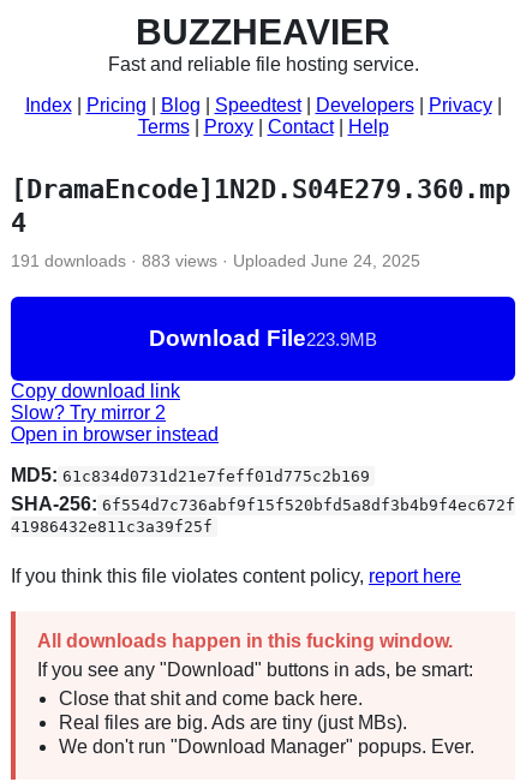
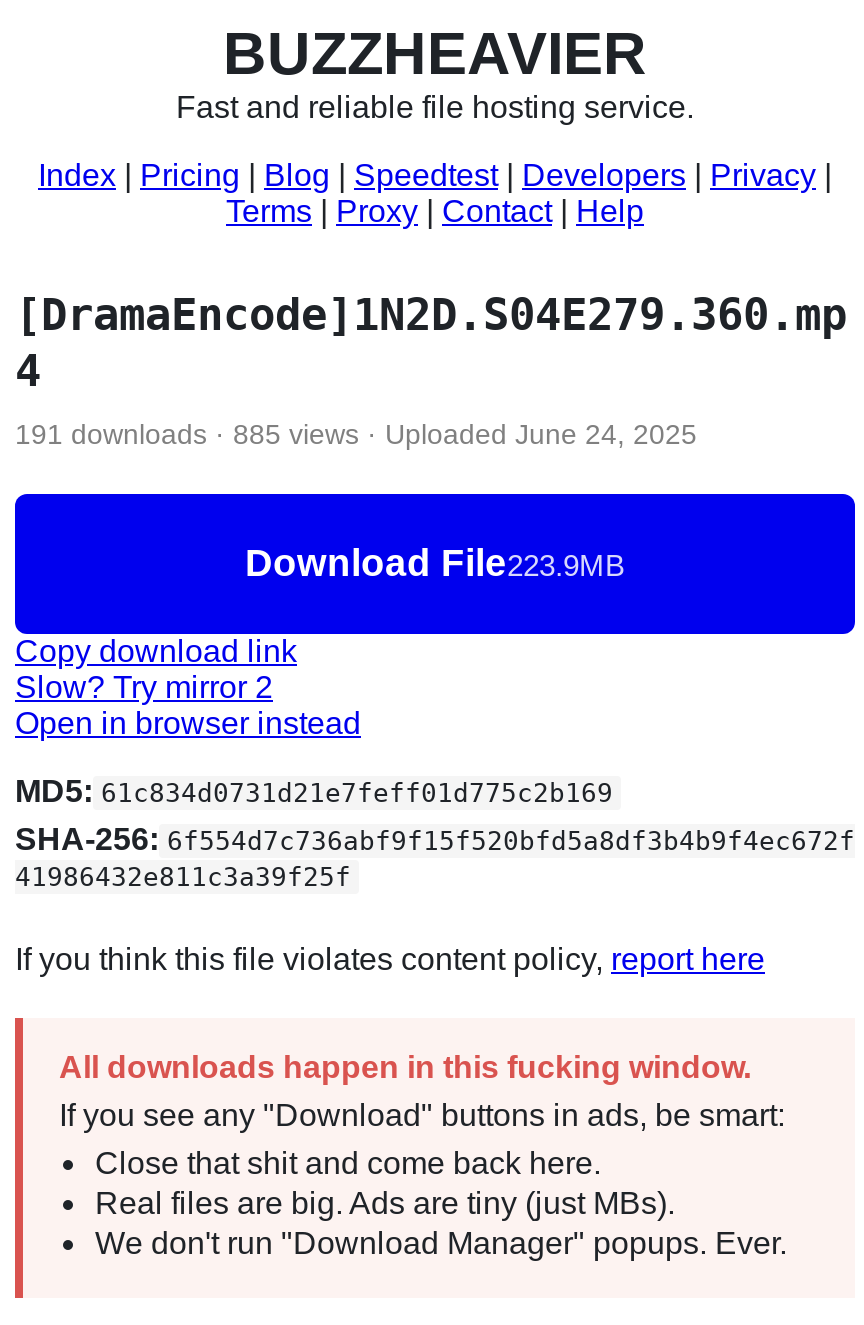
[11,251,420,270] 191 downloads · 883 views · Uploaded June 24, 2025 -> [15,418,697,450] 191 downloads · 885 views · Uploaded June 24, 2025

